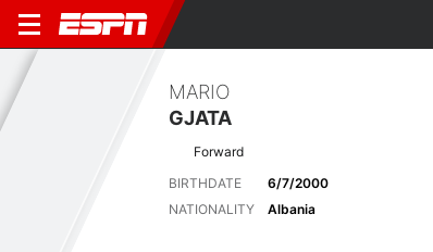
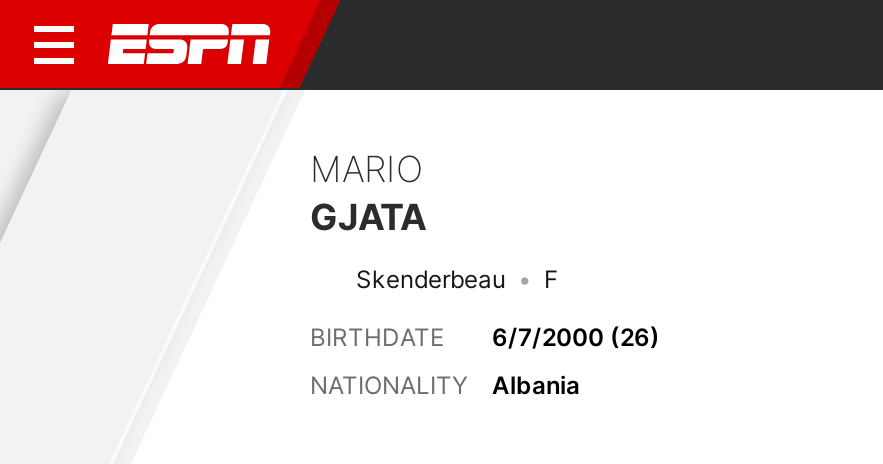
[194,143,244,159] Forward -> [356,263,558,293] Skenderbeau | F
[169,174,329,191] BIRTHDATE 6/7/2000 -> [310,321,660,351] BIRTHDATE 6/7/2000 (26)

